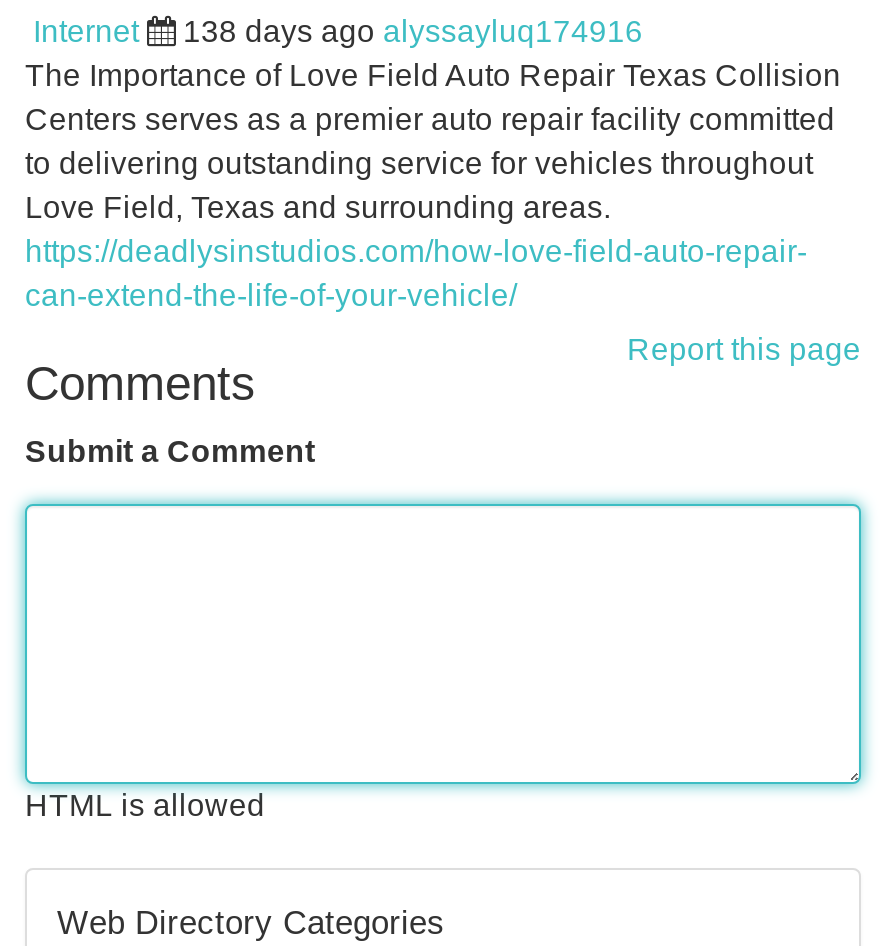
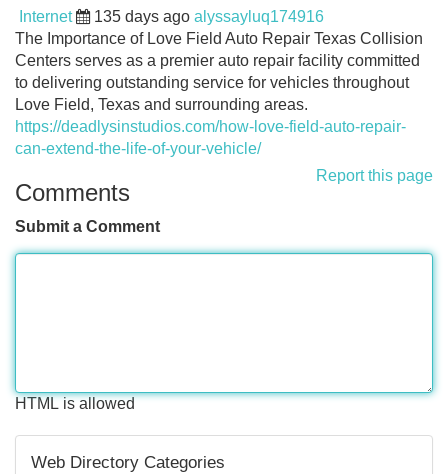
[183,14,643,48] 138 days ago alyssayluq174916 -> [94,8,324,25] 135 days ago alyssayluq174916

